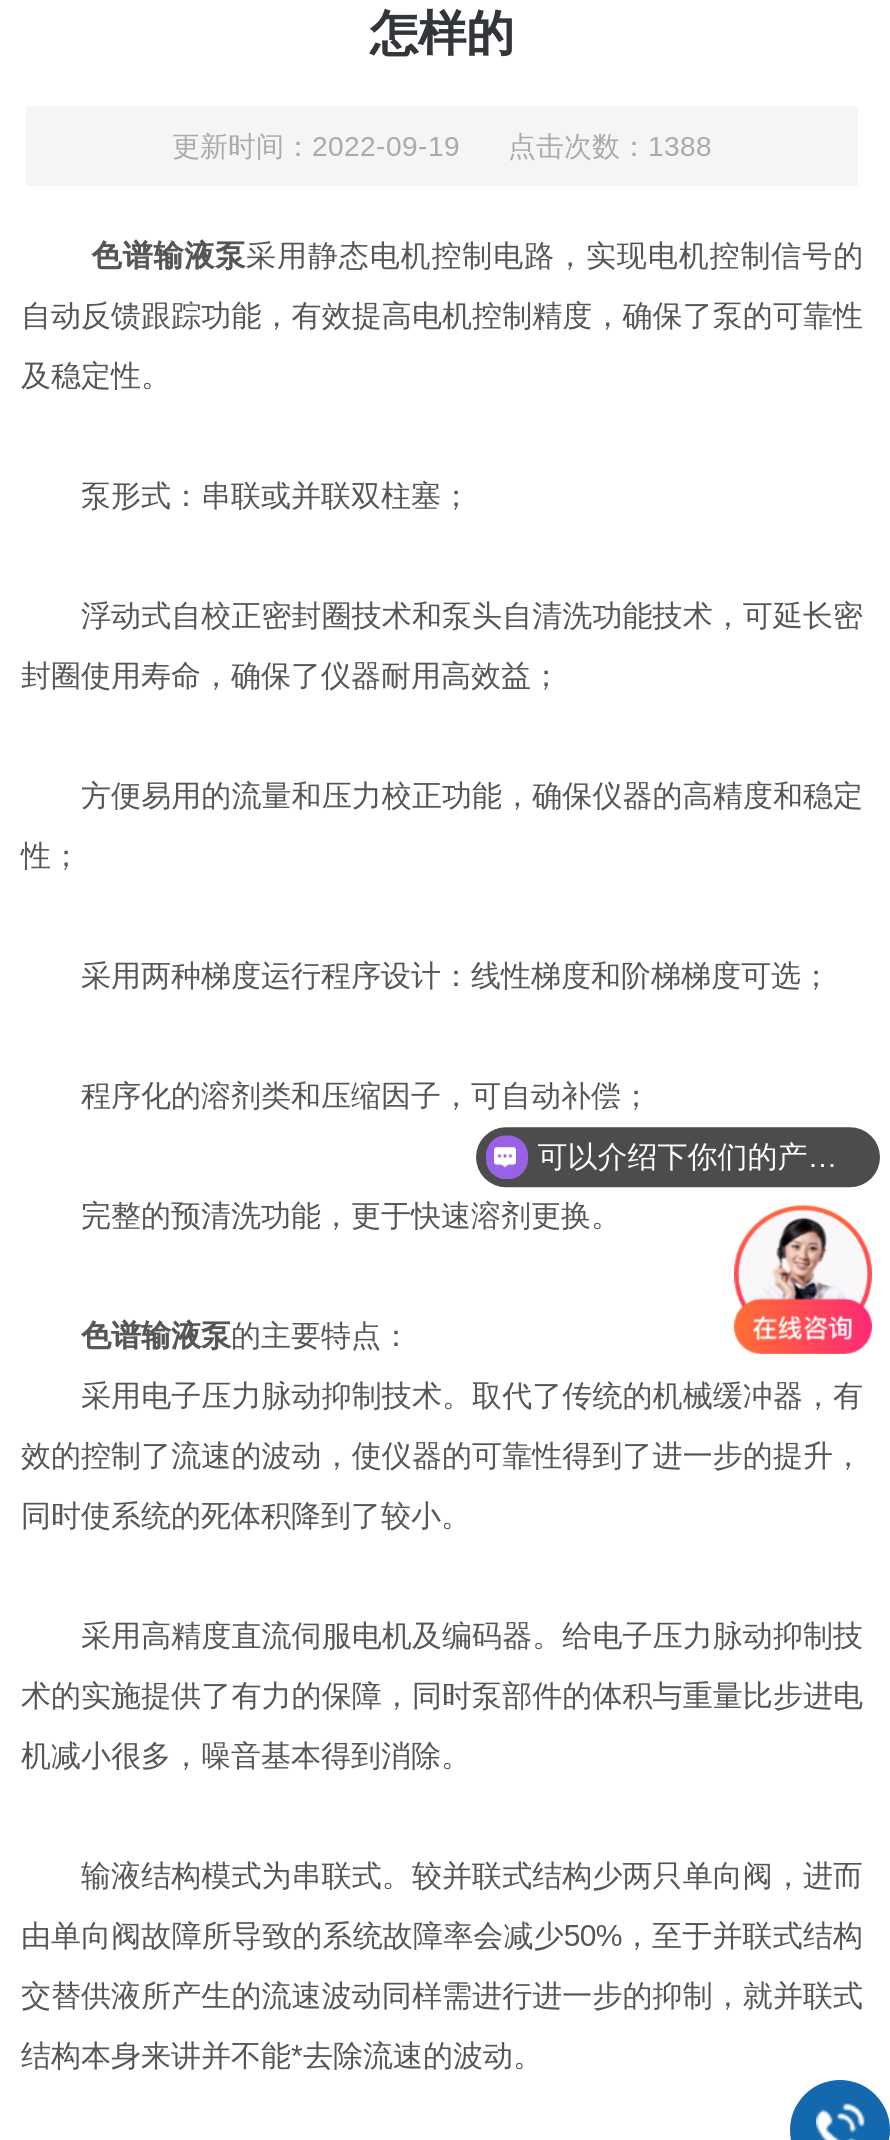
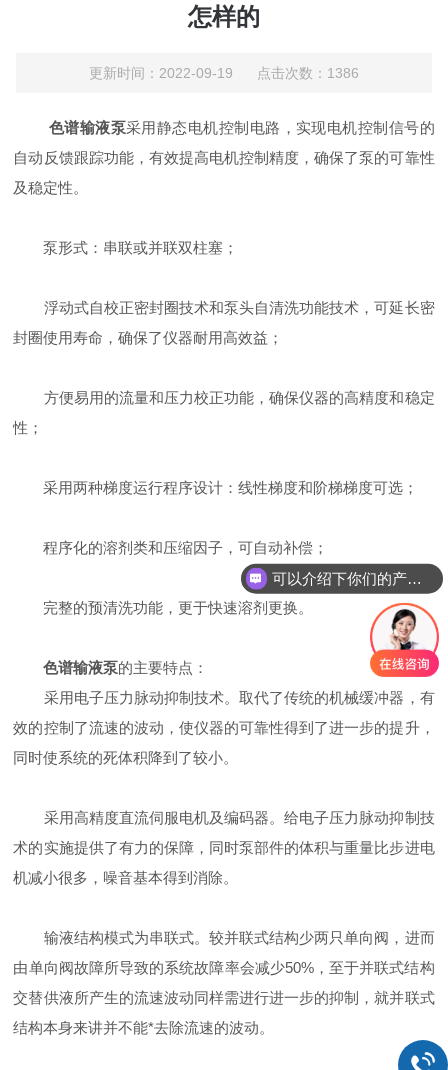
[172,130,712,162] 更新时间：2022-09-19 点击次数：1388 -> [89,65,359,81] 更新时间：2022-09-19 点击次数：1386

